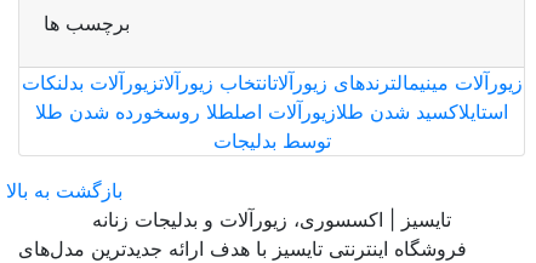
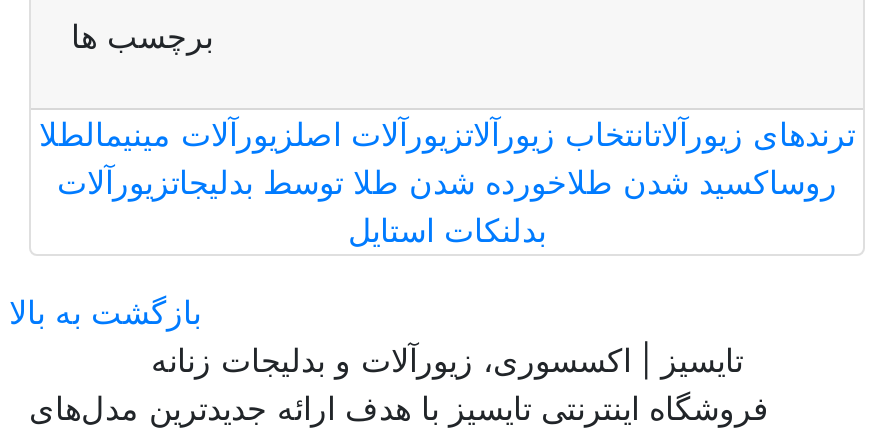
[21,71,522,153] زیورآلات مینیمالترندهای زیورآلاتانتخاب زیورآلات زیورآلات بدلنکات | استایلاکسید شدن طلا زیورآلات اصلطلا روسخورده شدن طلا | توسط بدلیجات -> [39,115,855,251] ترندهای زیورآلاتانتخاب زیورآلات زیورآلات اصل زیورآلات مینیمالطلا | روساکسید شدن طلاخورده شدن طلا توسط بدلیجات زیورآلات | بدلنکات استایل

